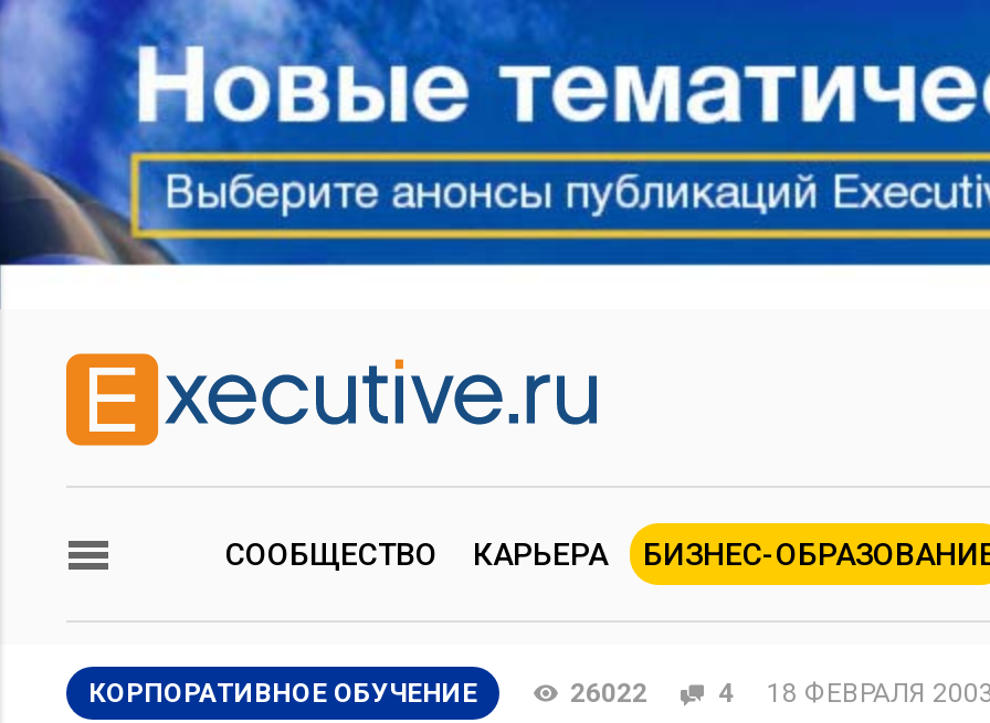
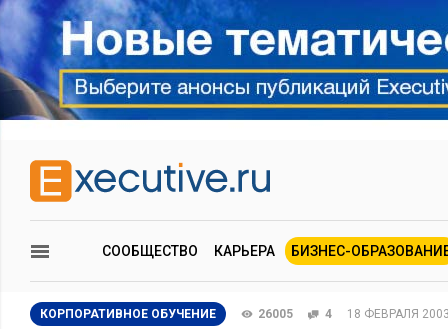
[570,678,647,709] 26022 -> [258,307,293,321] 26005

